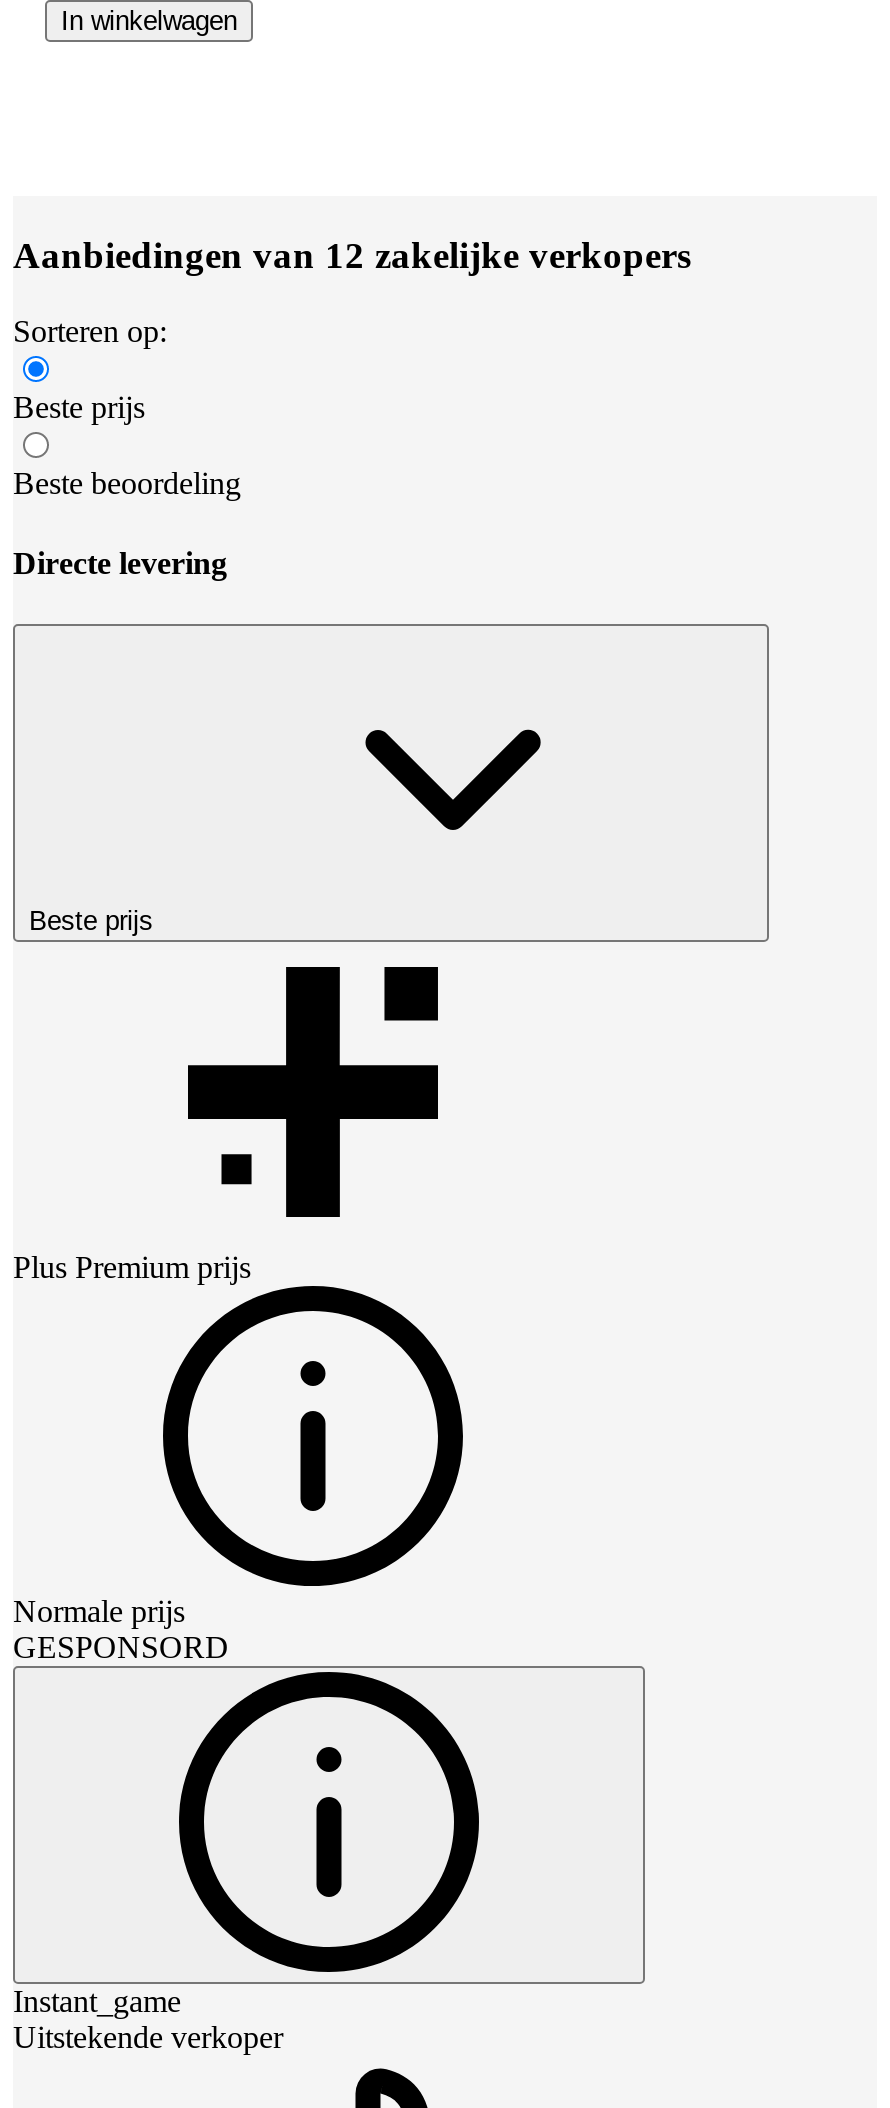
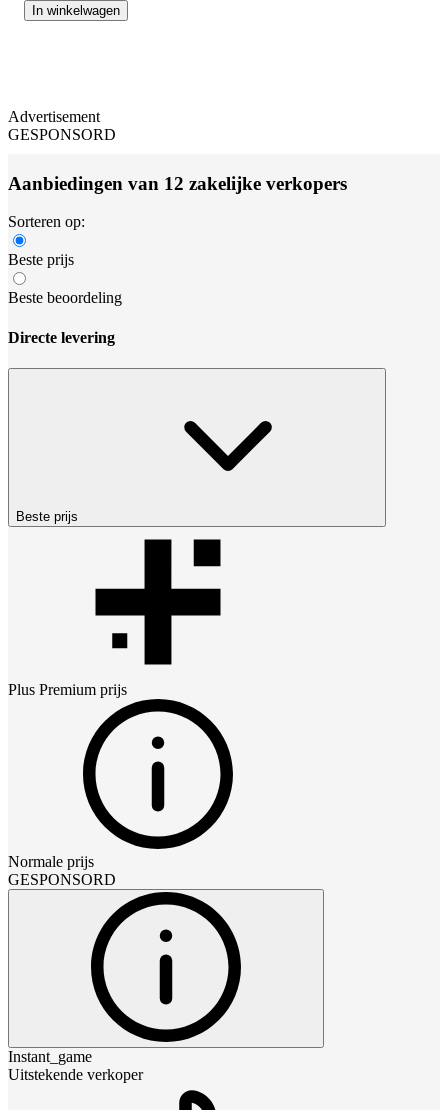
none -> [8,108,116,143] Advertisement | GESPONSORD

